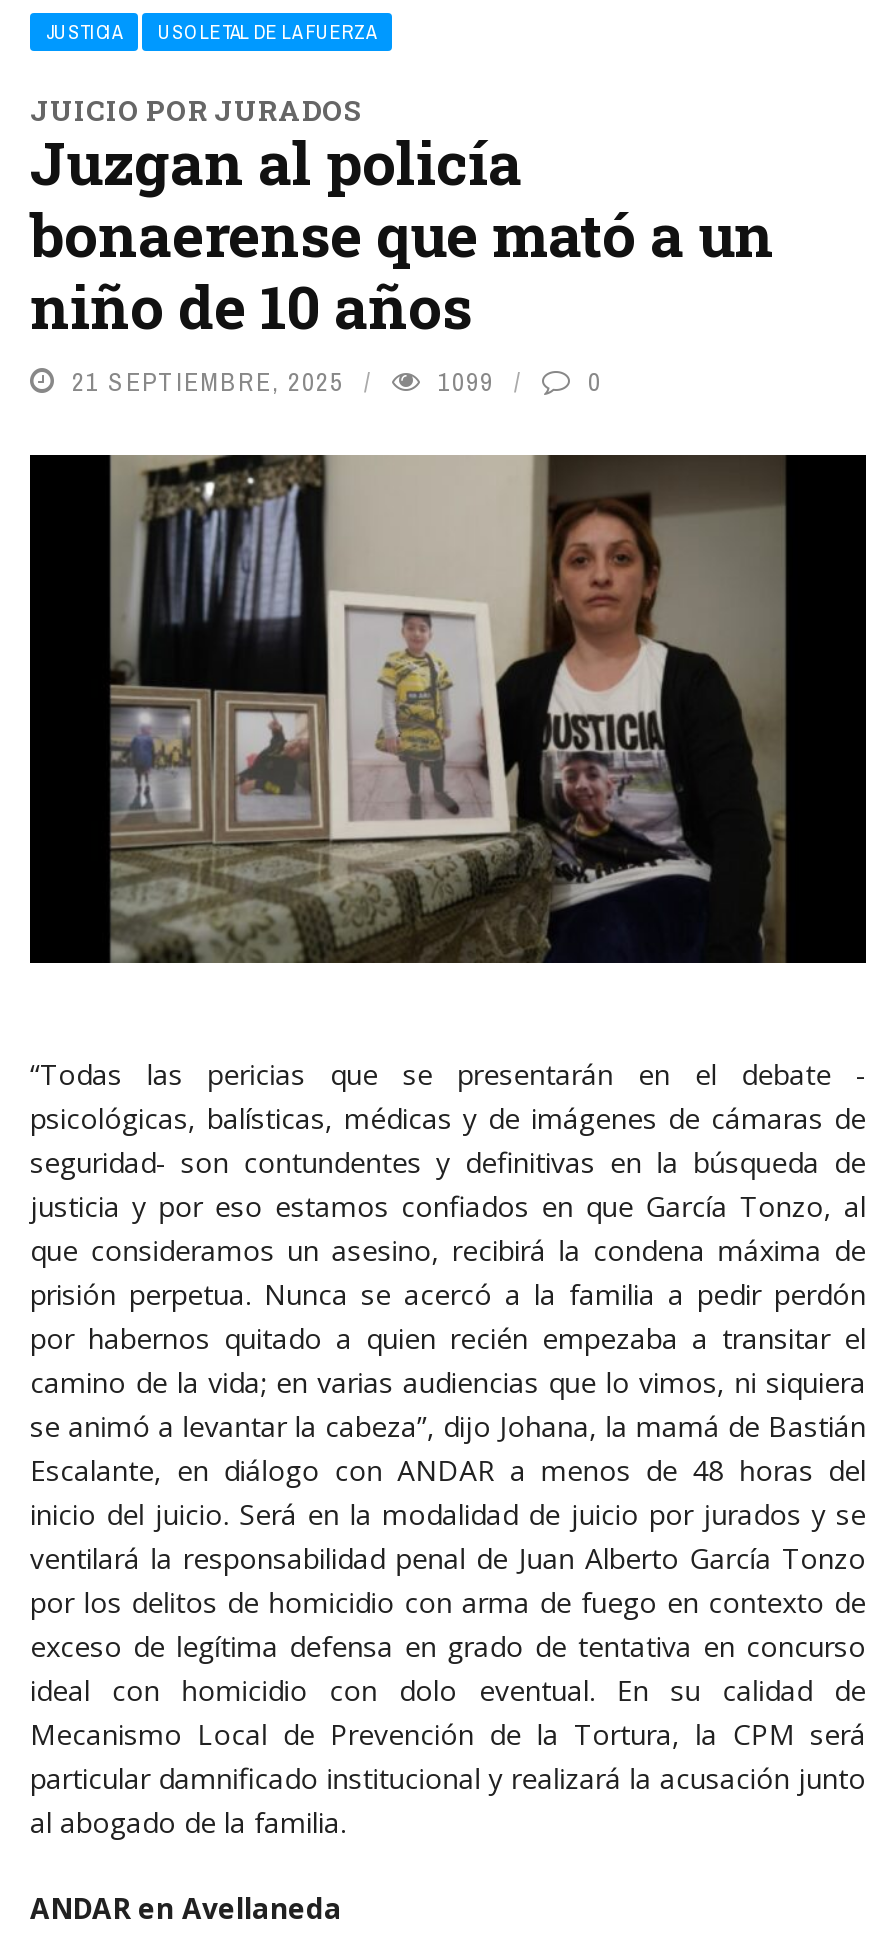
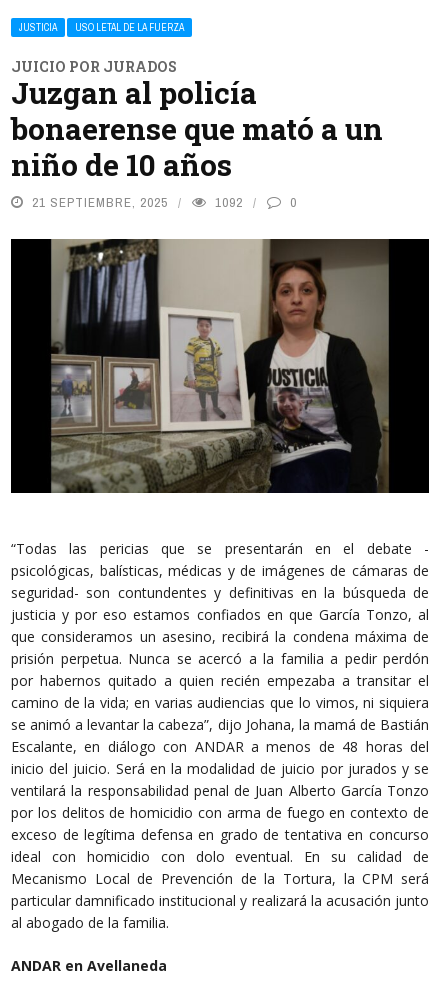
[438,366,494,400] 1099 -> [215,194,243,211] 1092

